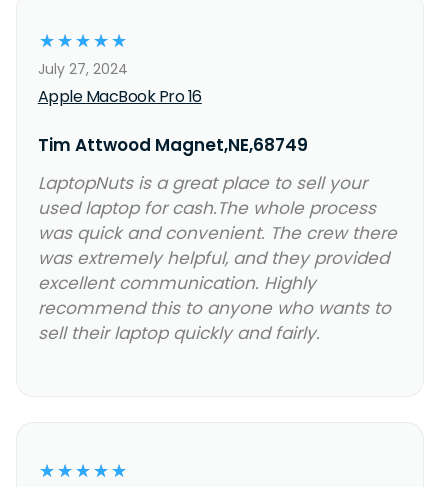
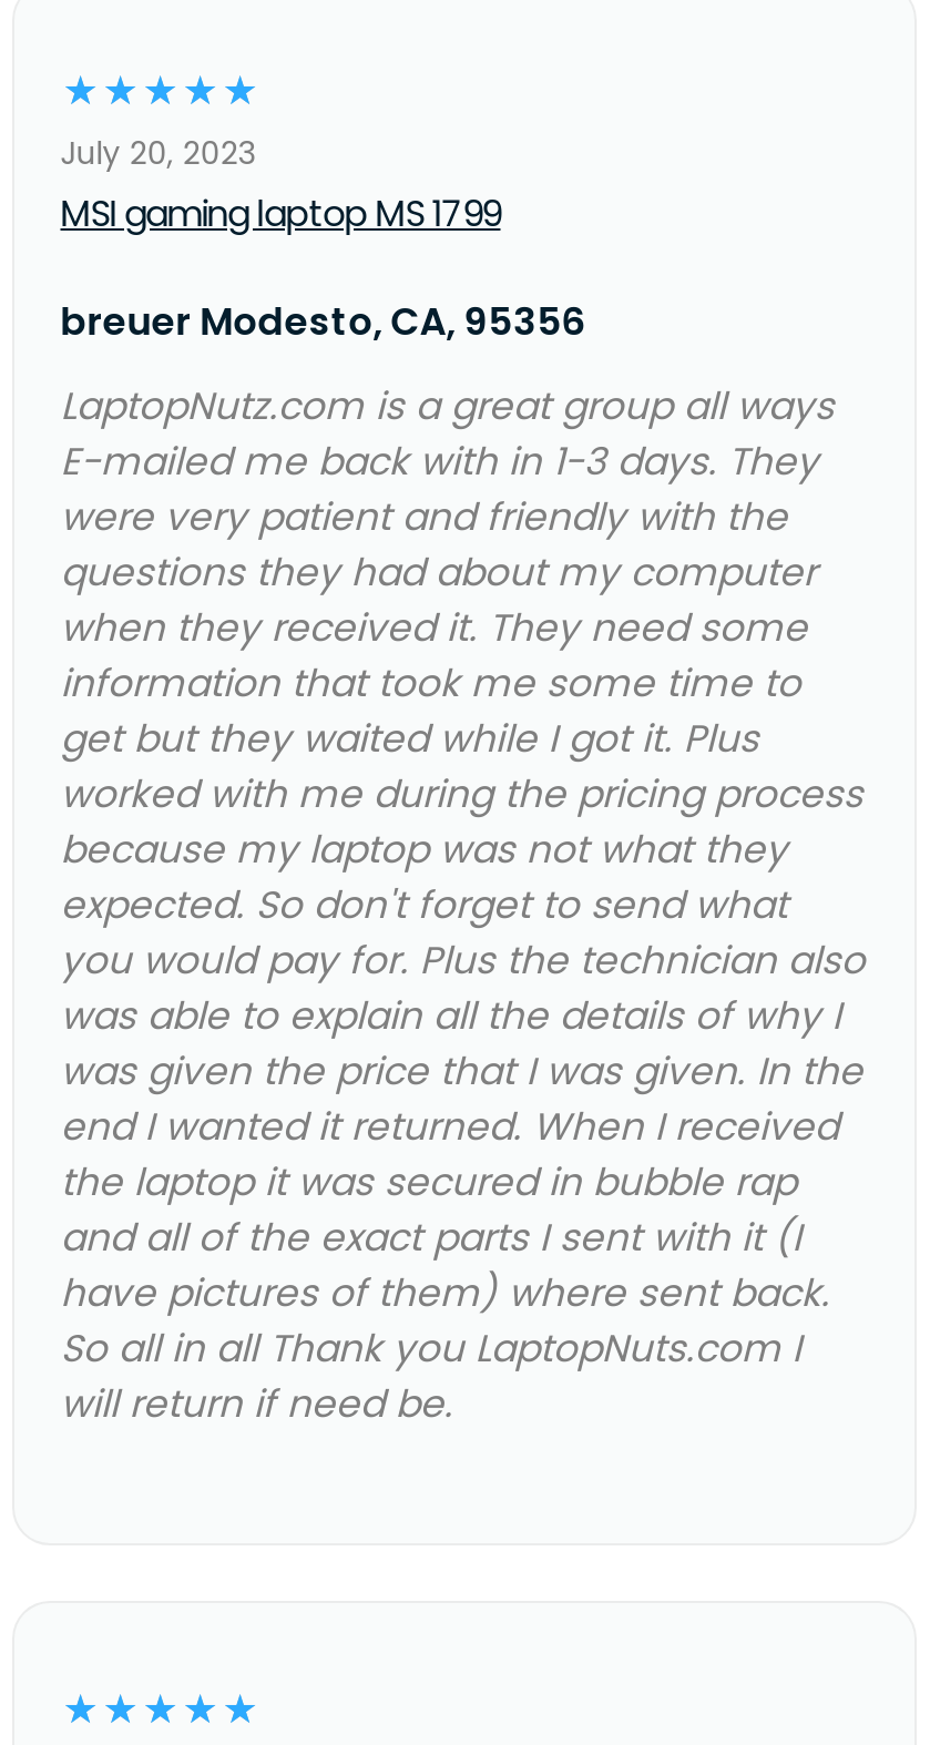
[38,59,128,79] July 27, 2024 -> [61,130,256,175] July 20, 2023
[38,85,202,108] Apple MacBook Pro 16 -> [61,188,500,239] MSI gaming laptop MS 1799
[38,133,308,157] Tim Attwood Magnet,NE,68749 -> [61,294,586,348] breuer Modesto, CA, 95356
[38,171,397,345] LaptopNuts is a great place to sell your | used laptop for cash.The whole process | was quick and convenient. The crew there | was extremely helpful, and they provided | excellent communication. Highly | recommend this to anyone who wants to | sell their laptop quickly and fairly. -> [61,379,865,1430] LaptopNutz.com is a great group all ways | E-mailed me back with in 1-3 days. They | were very patient and friendly with the | questions they had about my computer | when they received it. They need some | information that took me some time to | get but they waited while I got it. Plus | worked with me during the pricing process | because my laptop was not what they | expected. So don't forget to send what | you would pay for. Plus the technician also | was able to explain all the details of why I | was given the price that I was given. In the | end I wanted it returned. When I received | the laptop it was secured in bubble rap | and all of the exact parts I sent with it (I | have pictures of them) where sent back. | So all in all Thank you LaptopNuts.com I | will return if need be.

